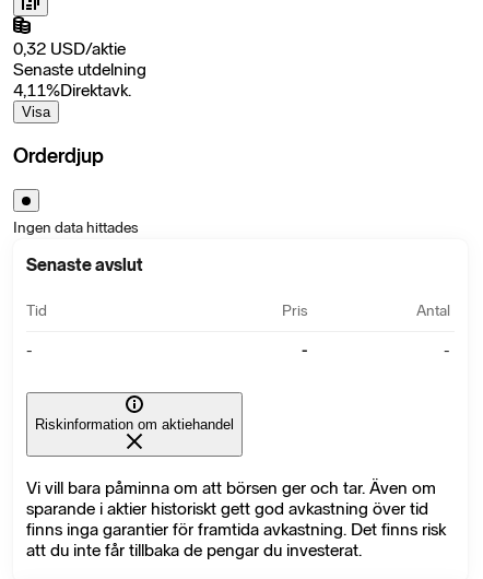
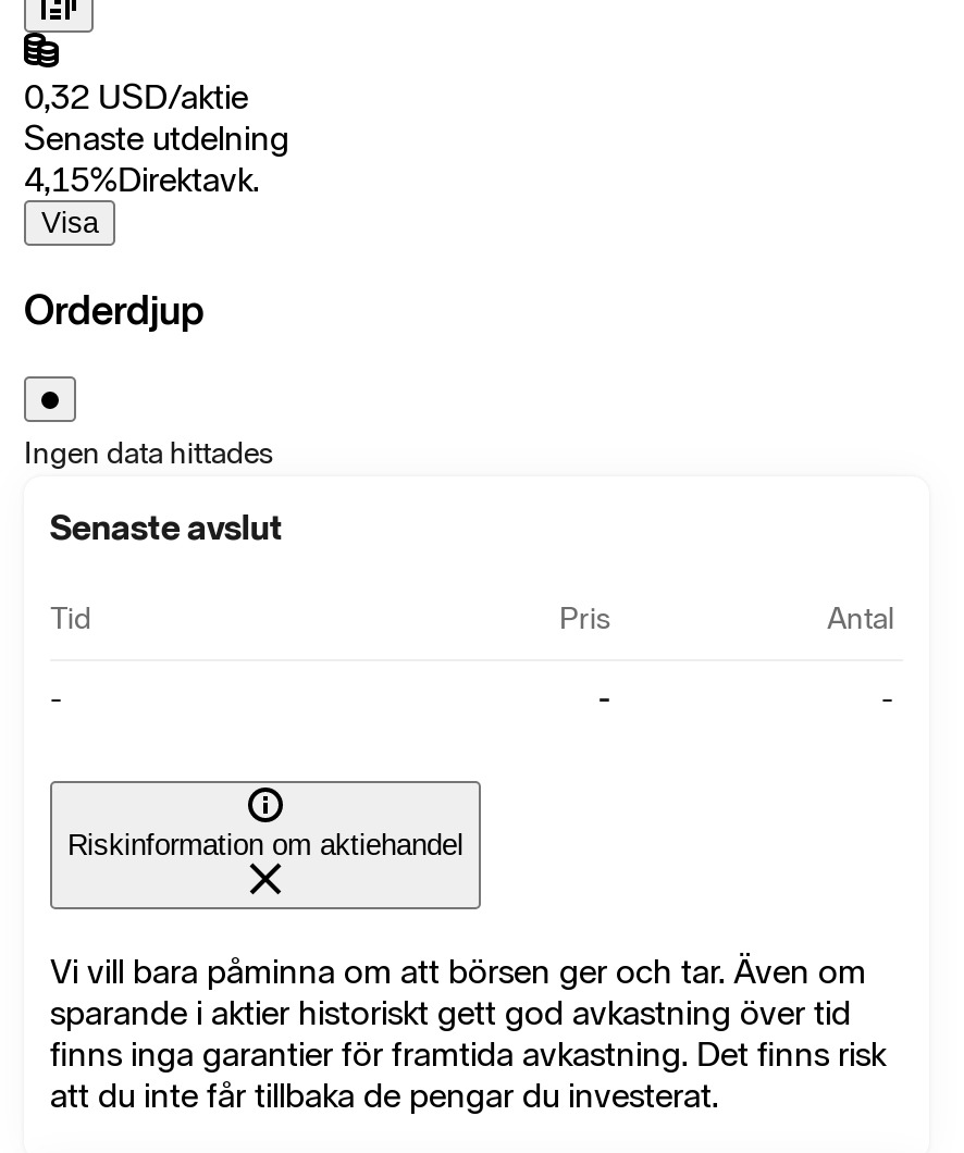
[13,80,131,100] 4,11%Direktavk. -> [24,158,259,200] 4,15%Direktavk.

